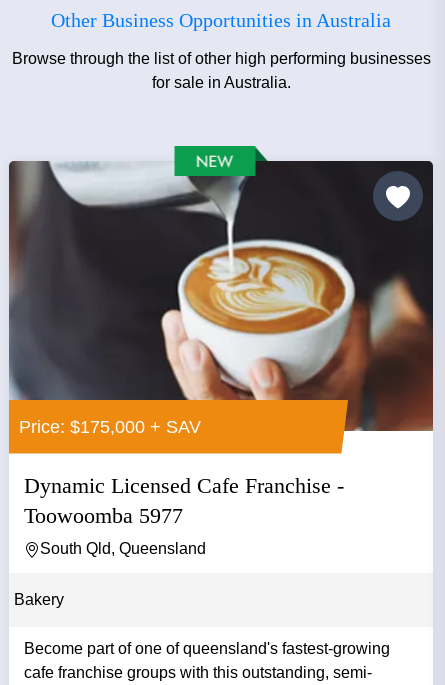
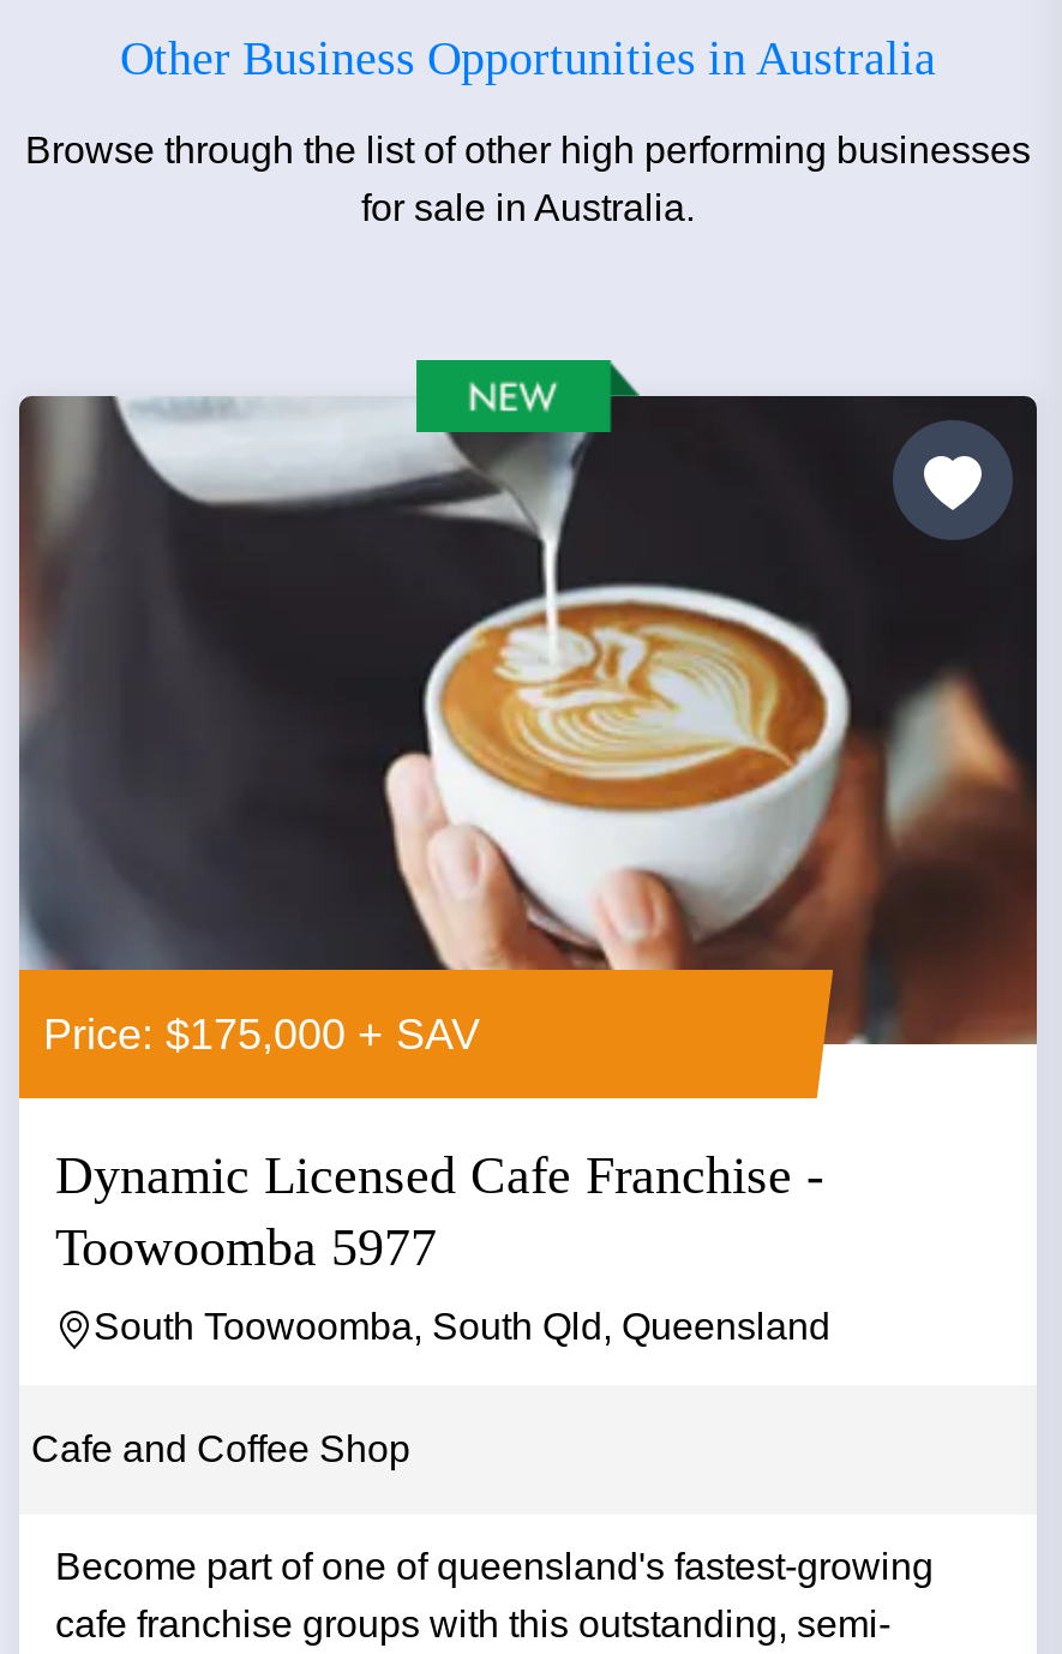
[40,540,206,557] South Qld, Queensland -> [94,1306,830,1347] South Toowoomba, South Qld, Queensland
[14,591,64,608] Bakery -> [31,1428,410,1469] Cafe and Coffee Shop

